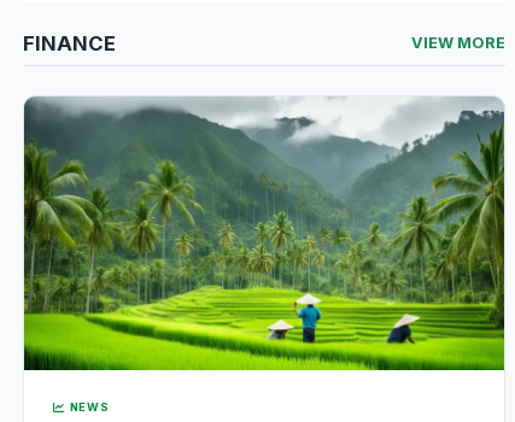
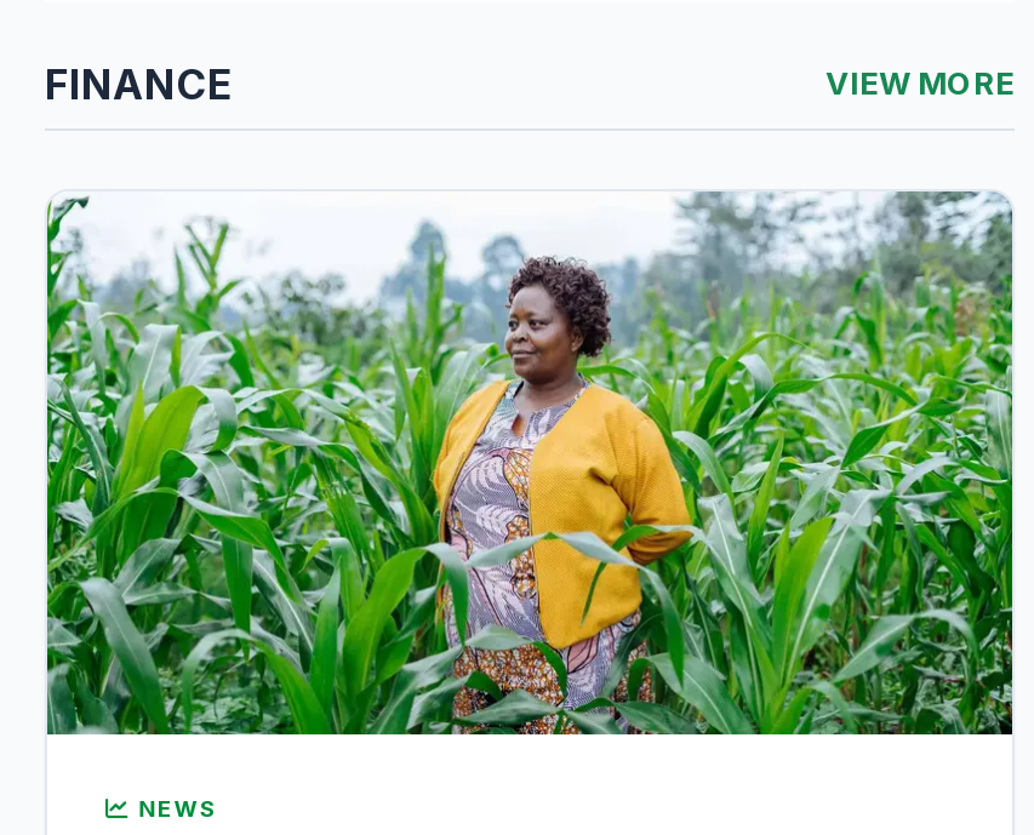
[23,96,505,371] [image] -> [45,191,1015,739] [image]

